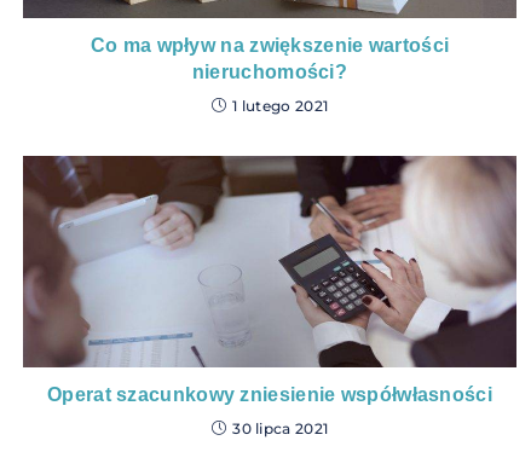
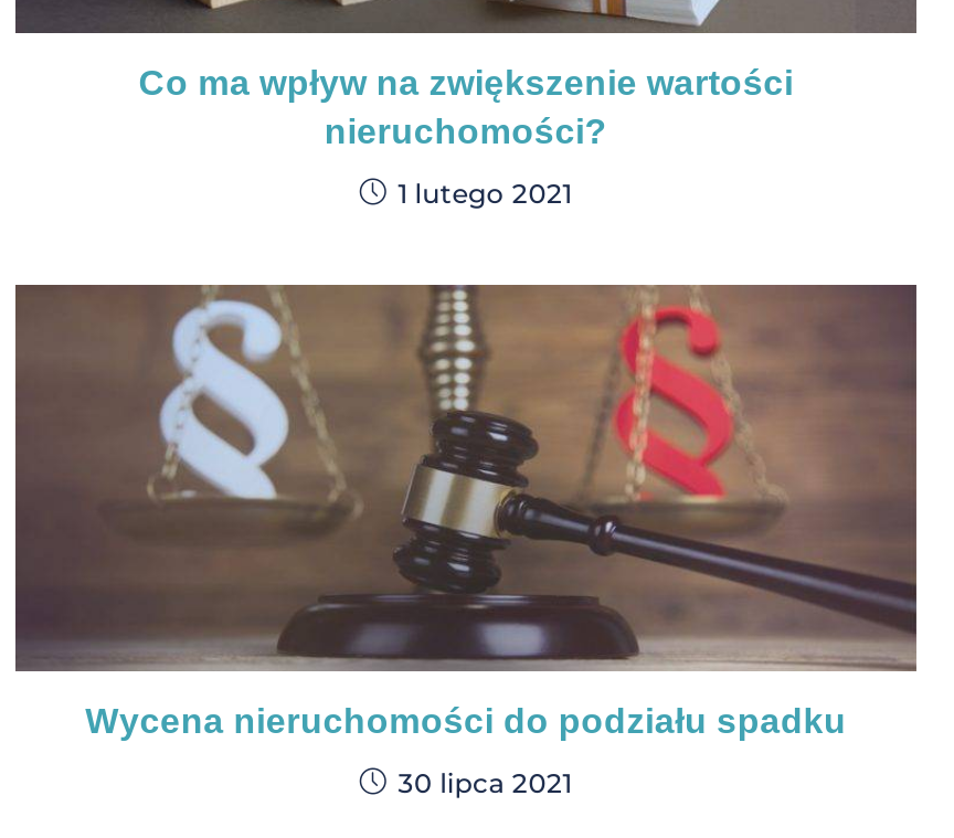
[23,155,516,405] [image] | Operat szacunkowy zniesienie współwłasności -> [15,283,919,739] [image] | Wycena nieruchomości do podziału spadku

